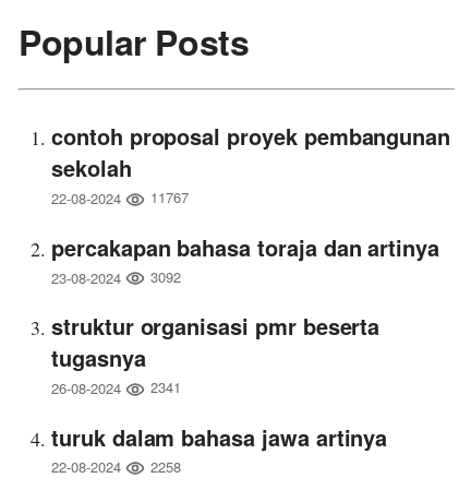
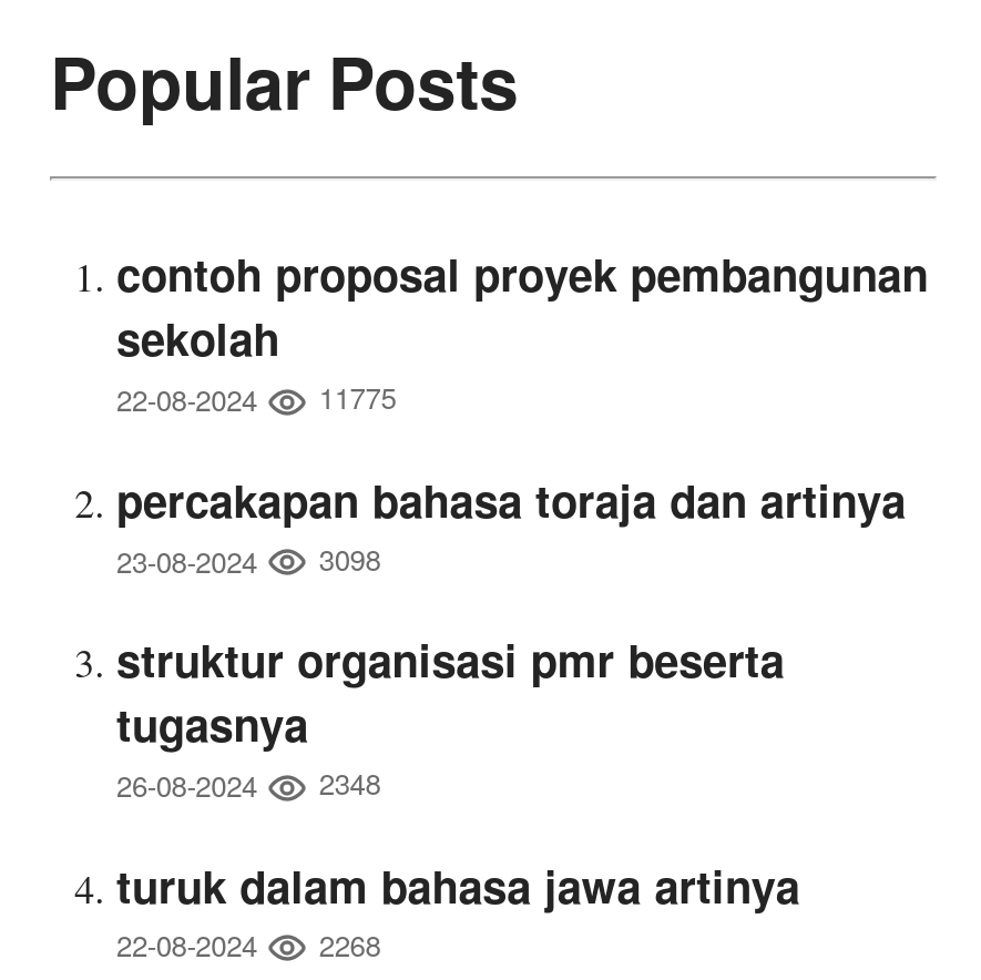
[51,187,189,209] 22-08-2024 11767 -> [116,377,396,421] 22-08-2024 11775
[51,266,181,288] 23-08-2024 3092 -> [116,537,381,581] 23-08-2024 3098
[51,377,181,398] 26-08-2024 2341 -> [116,762,381,806] 26-08-2024 2348
[51,456,181,477] 22-08-2024 2258 -> [116,923,381,966] 22-08-2024 2268

